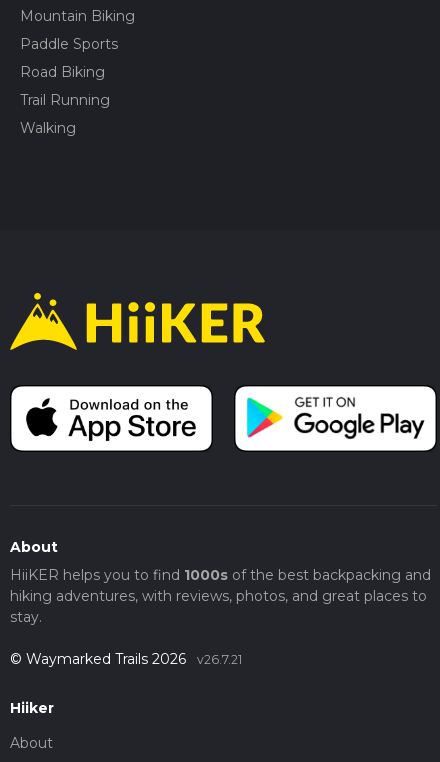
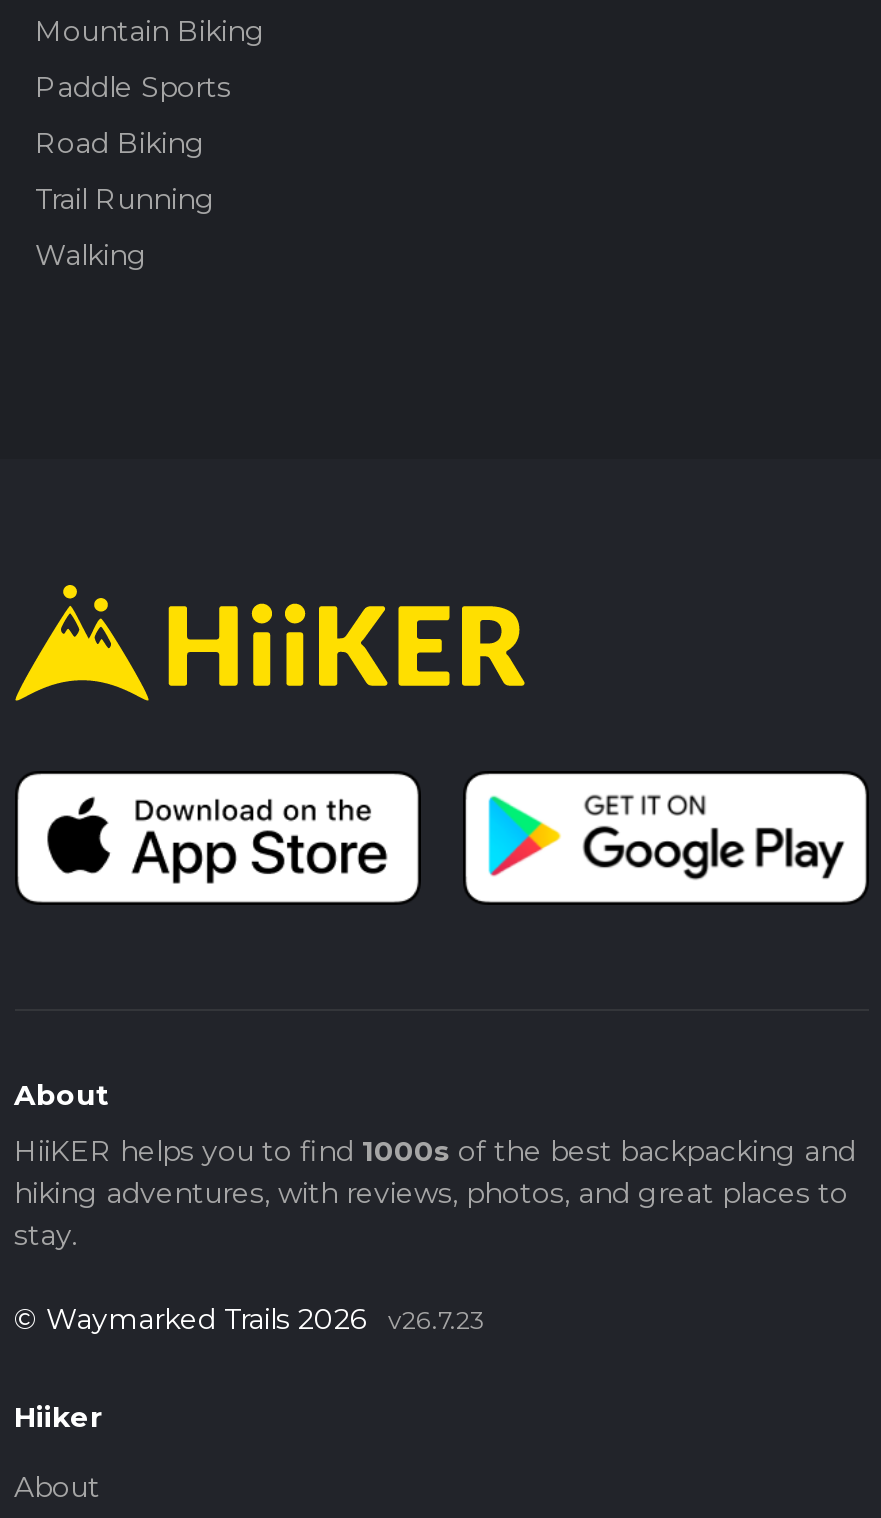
[9,650,241,668] © Waymarked Trails 2026 v26.7.21 -> [14,1300,484,1336] © Waymarked Trails 2026 v26.7.23

